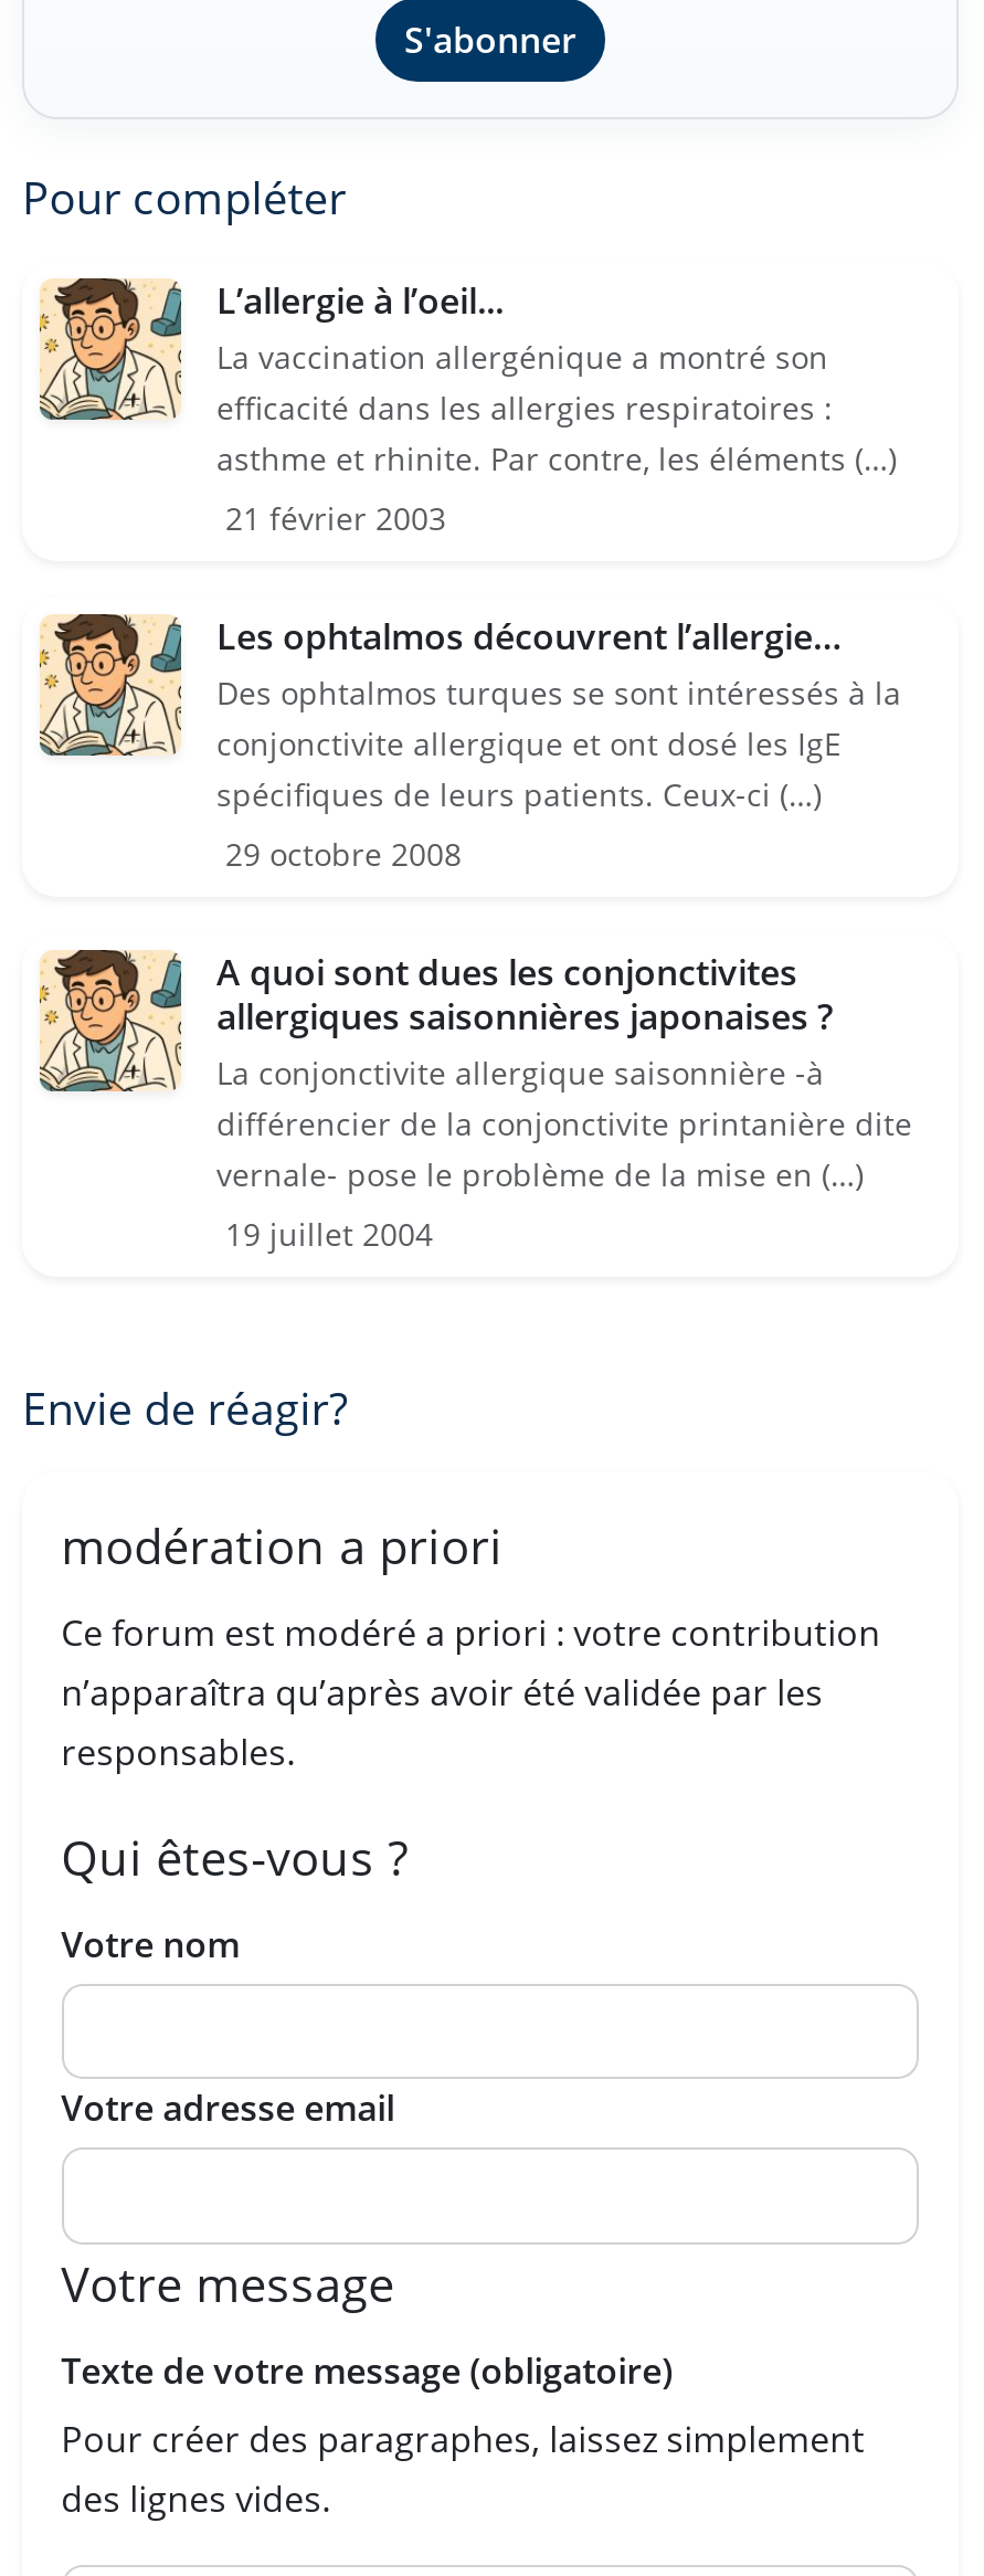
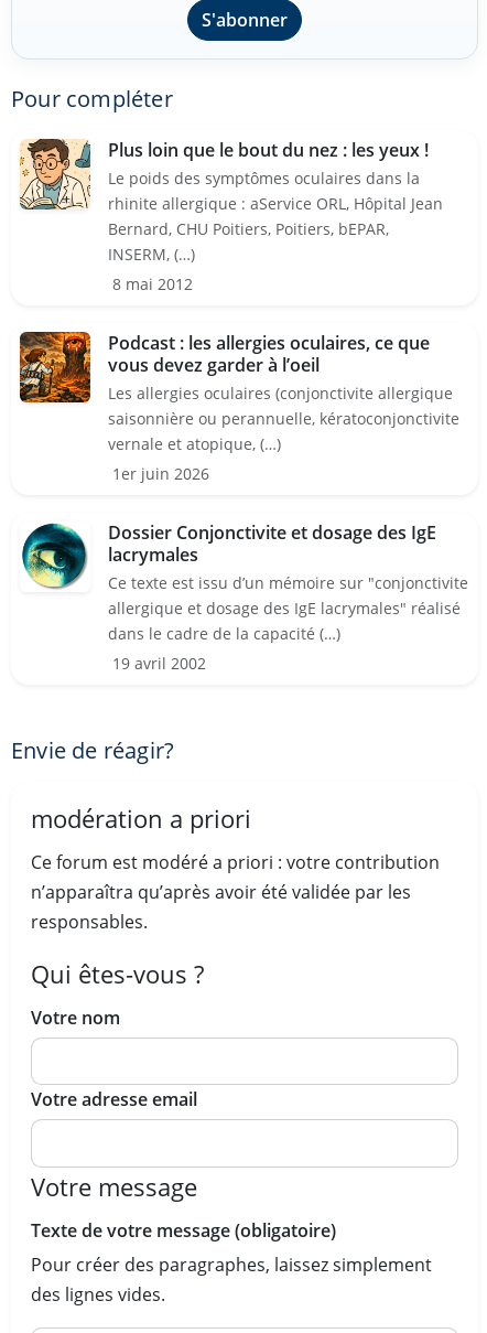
[216,275,897,538] L’allergie à l’oeil... | La vaccination allergénique a montré son | efficacité dans les allergies respiratoires : | asthme et rhinite. Par contre, les éléments (…) | 21 février 2003 -> [108,137,443,294] Plus loin que le bout du nez : les yeux ! | Le poids des symptômes oculaires dans la | rhinite allergique : aService ORL, Hôpital Jean | Bernard, CHU Poitiers, Poitiers, bEPAR, | INSERM, (…) | 8 mai 2012
[38,611,901,874] [image] | Les ophtalmos découvrent l’allergie… | Des ophtalmos turques se sont intéressés à la | conjonctivite allergique et ont dosé les IgE | spécifiques de leurs patients. Ceux-ci (…) | 29 octobre 2008 -> [19,330,459,483] [image] | Podcast : les allergies oculaires, ce que | vous devez garder à l’oeil | Les allergies oculaires (conjonctivite allergique | saisonnière ou perannuelle, kératoconjonctivite | vernale et atopique, (…) | 1er juin 2026
[38,947,912,1254] [image] | A quoi sont dues les conjonctivites | allergiques saisonnières japonaises ? | La conjonctivite allergique saisonnière -à | différencier de la conjonctivite printanière dite | vernale- pose le problème de la mise en (…) | 19 juillet 2004 -> [21,520,468,673] [image] | Dossier Conjonctivite et dosage des IgE | lacrymales | Ce texte est issu d’un mémoire sur "conjonctivite | allergique et dosage des IgE lacrymales" réalisé | dans le cadre de la capacité (…) | 19 avril 2002

